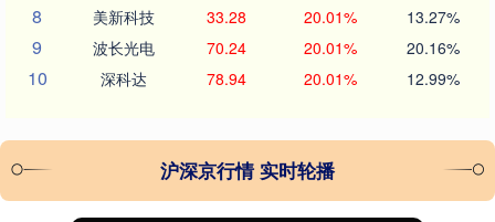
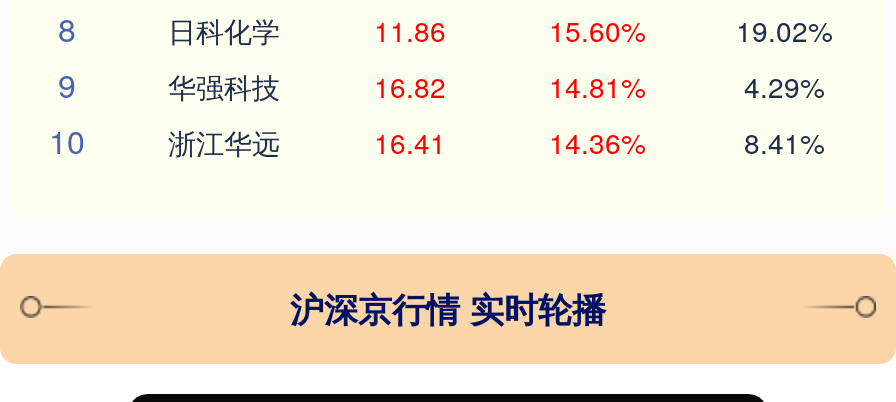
[93,6,460,28] 美新科技 | 33.28 | 20.01% | 13.27% -> [168,10,832,50] 日科化学 | 11.86 | 15.60% | 19.02%
[93,36,460,59] 波长光电 | 70.24 | 20.01% | 20.16% -> [168,66,824,106] 华强科技 | 16.82 | 14.81% | 4.29%
[101,67,460,89] 深科达 | 78.94 | 20.01% | 12.99% -> [168,122,824,162] 浙江华远 | 16.41 | 14.36% | 8.41%

